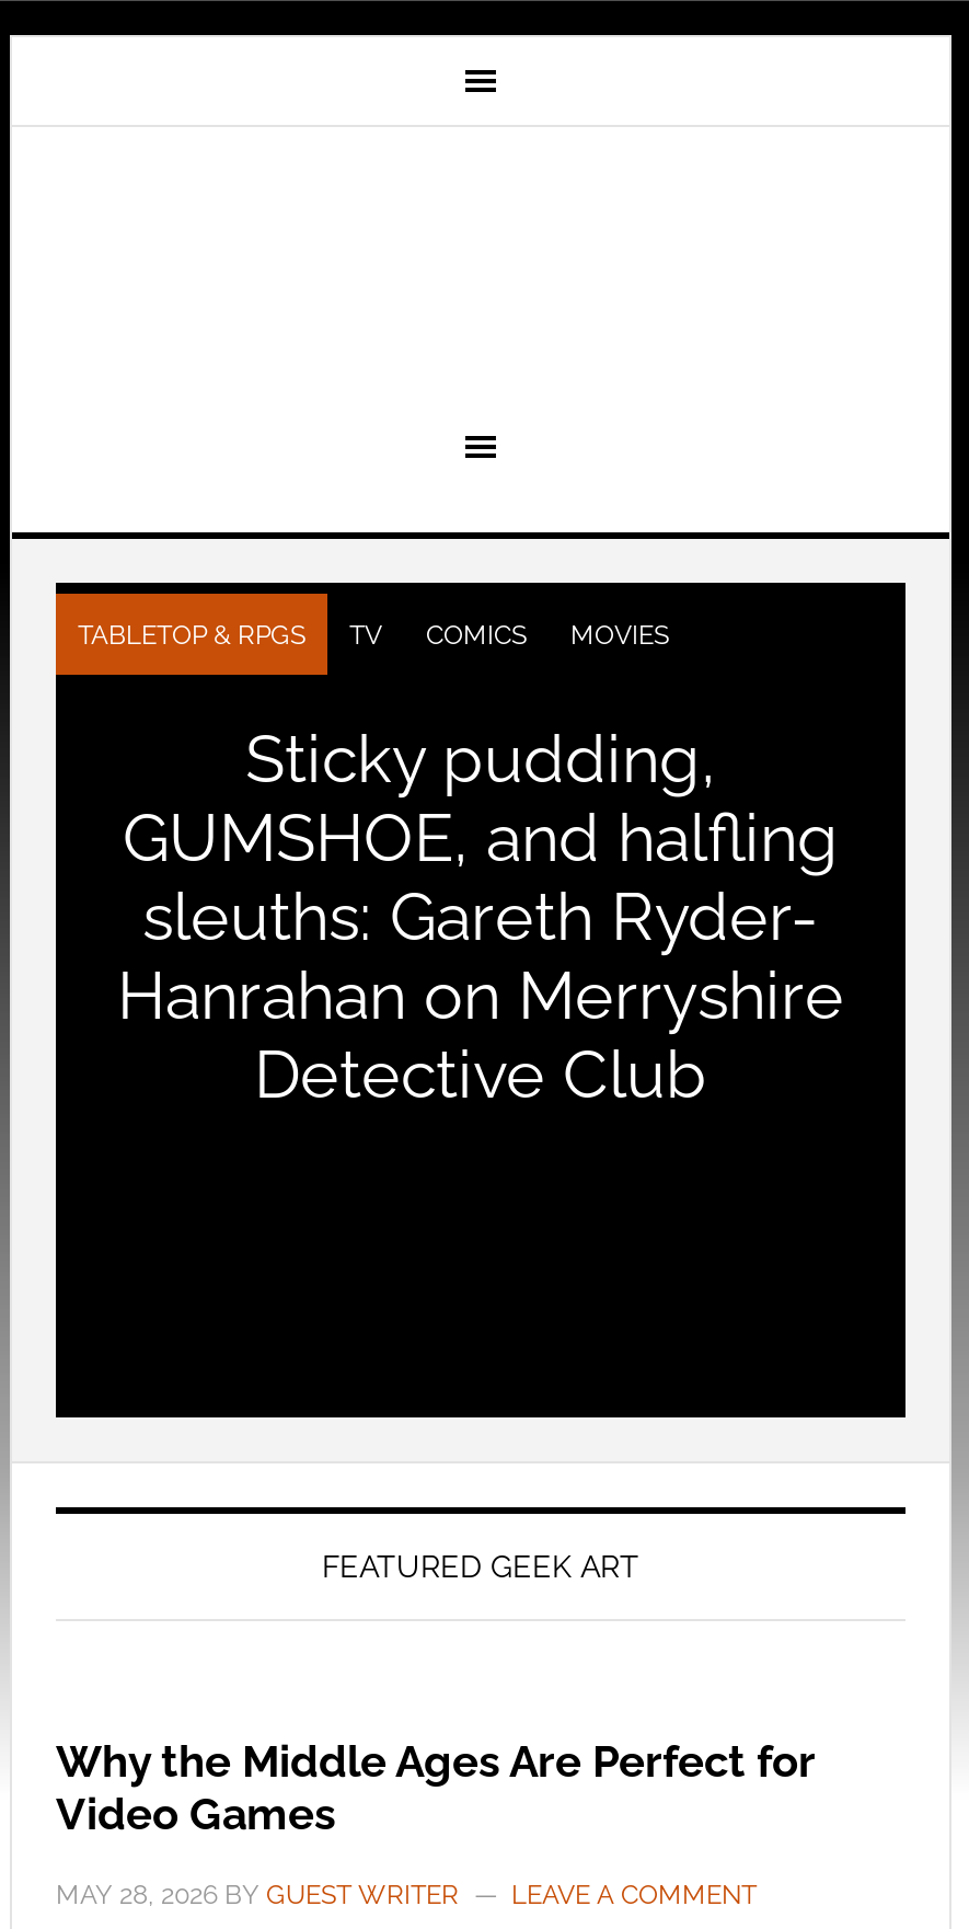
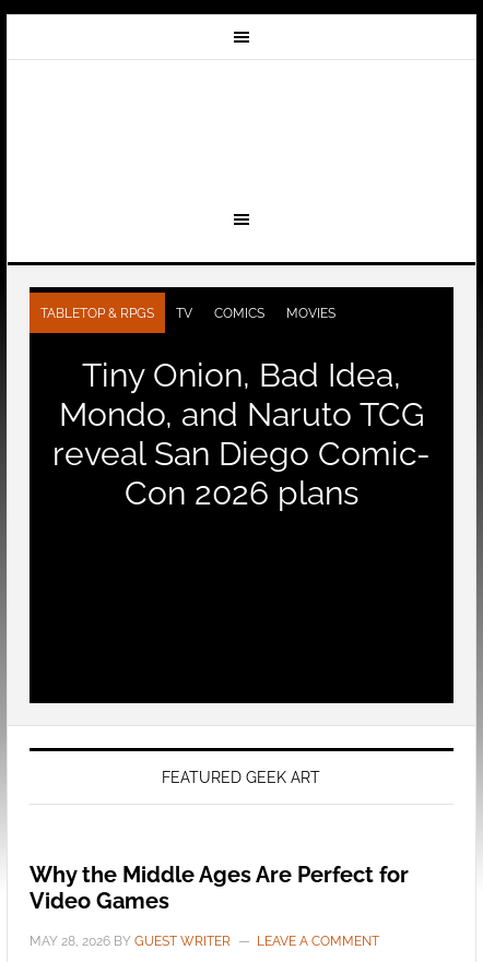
[117,721,844,1113] Sticky pudding, | GUMSHOE, and halfling | sleuths: Gareth Ryder- | Hanrahan on Merryshire | Detective Club -> [52,356,431,512] Tiny Onion, Bad Idea, | Mondo, and Naruto TCG | reveal San Diego Comic- | Con 2026 plans

